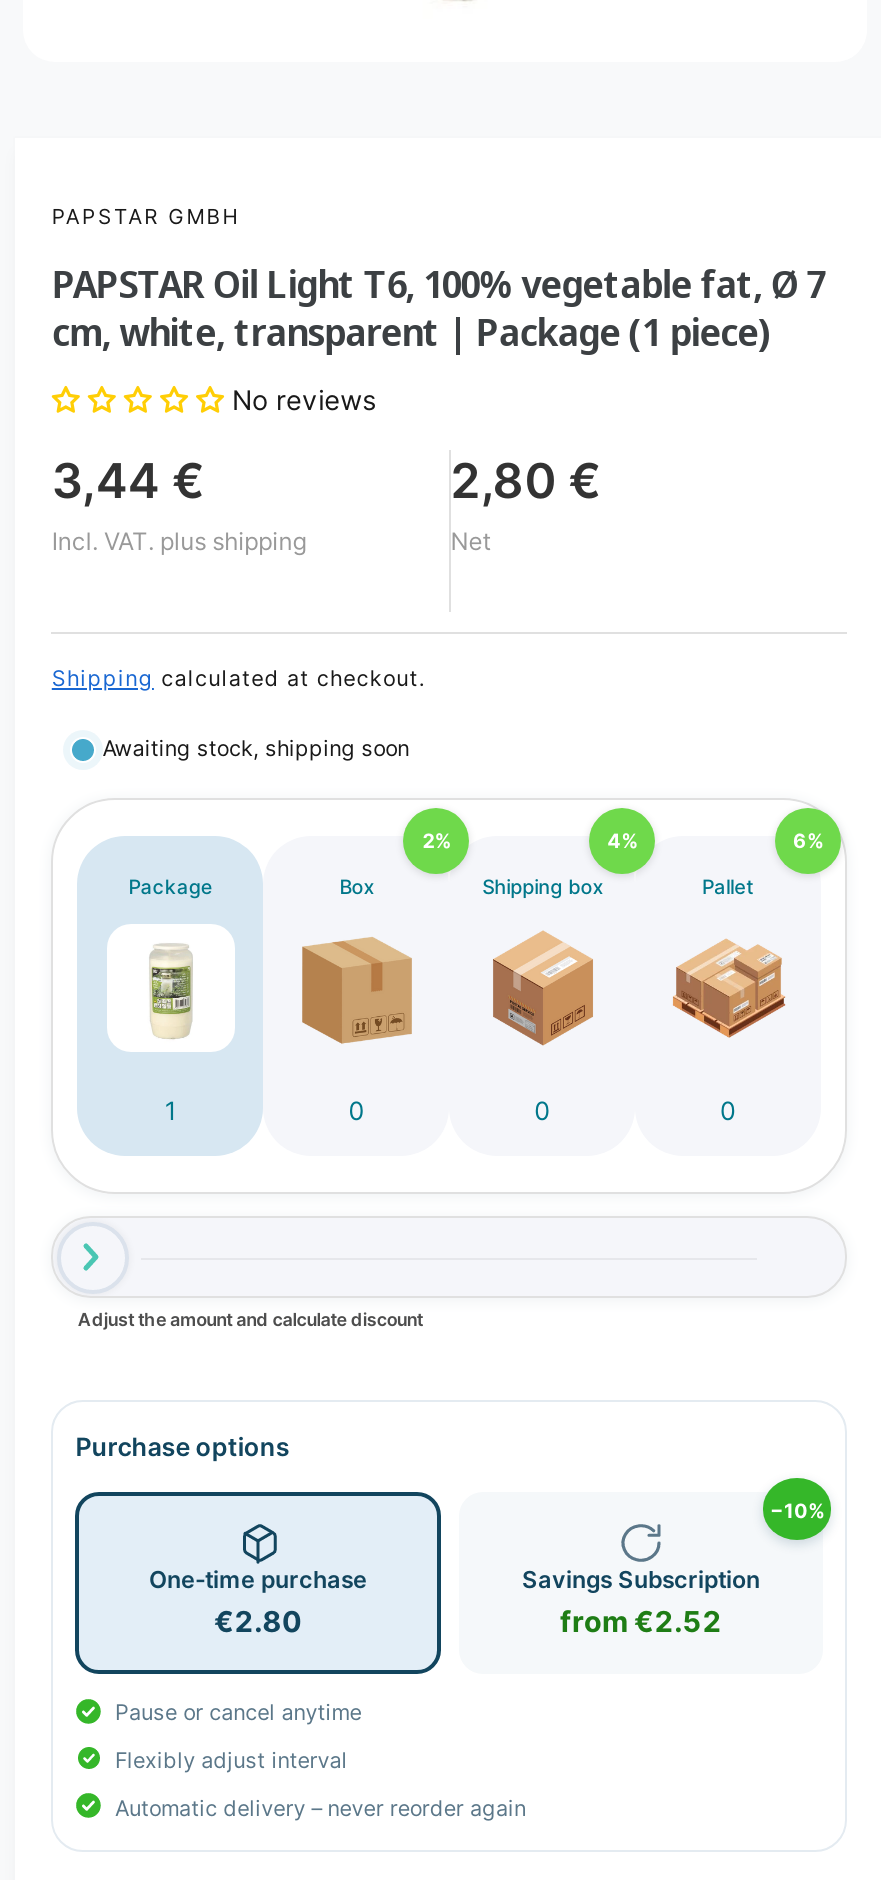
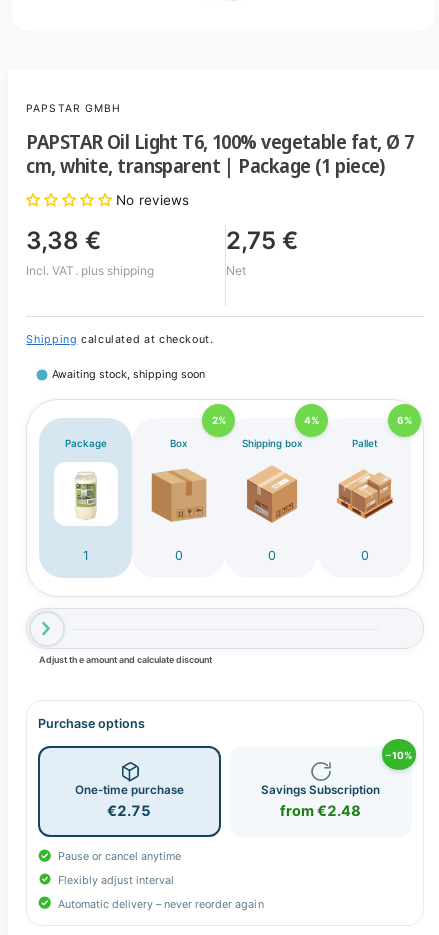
[52,453,204,511] 3,44 € -> [26,226,101,255] 3,38 €
[450,453,601,511] 2,80 € -> [226,226,298,255] 2,75 €
[214,1605,302,1639] €2.80 -> [107,802,151,819] €2.75
[560,1605,722,1639] from €2.52 -> [280,802,361,819] from €2.48

